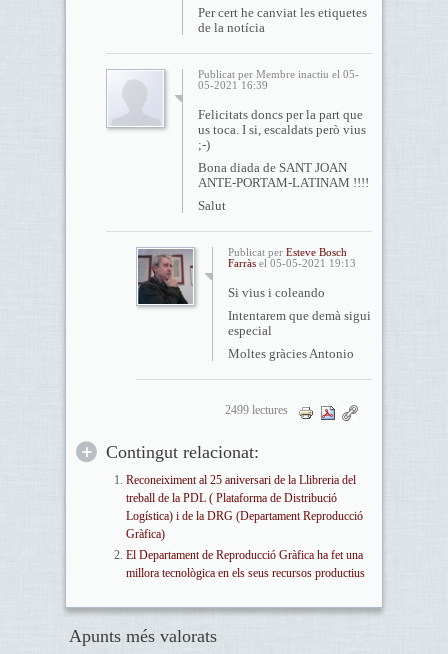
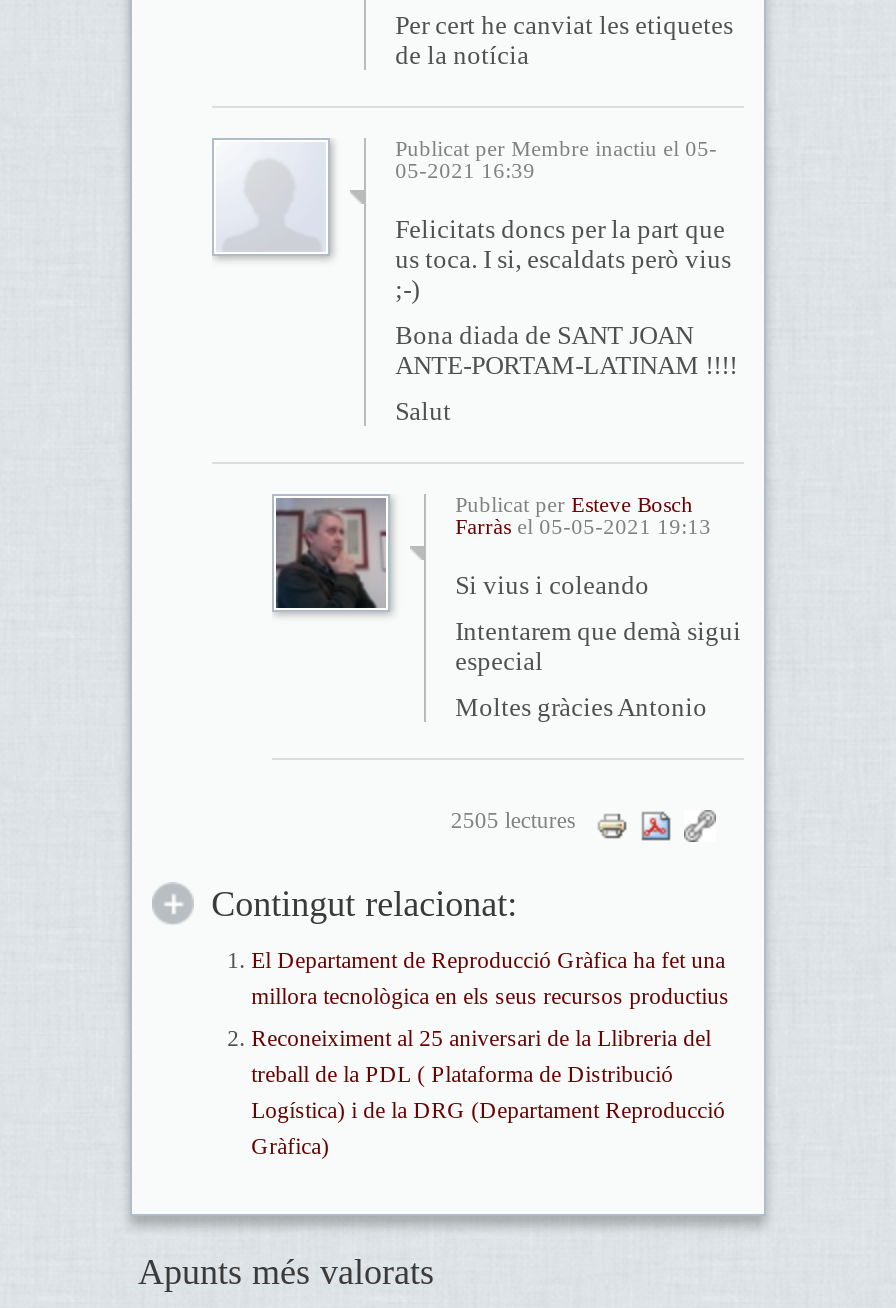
[225,404,288,417] 2499 lectures -> [451,808,577,834] 2505 lectures
moved [126,474,363,541] -> [251,1026,725,1160]: Reconeiximent al 25 aniversari de la Llibreria del | treball de la PDL ( Plataforma de Distribució | Logística) i de la DRG (Departament Reproducció | Gràfica)
moved [126,549,365,580] -> [251,948,729,1010]: El Departament de Reproducció Gràfica ha fet una | millora tecnològica en els seus recursos productius

